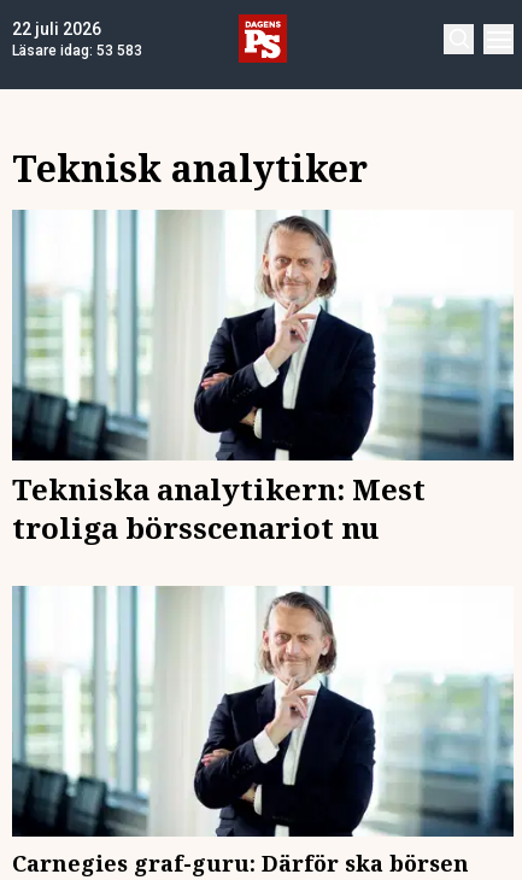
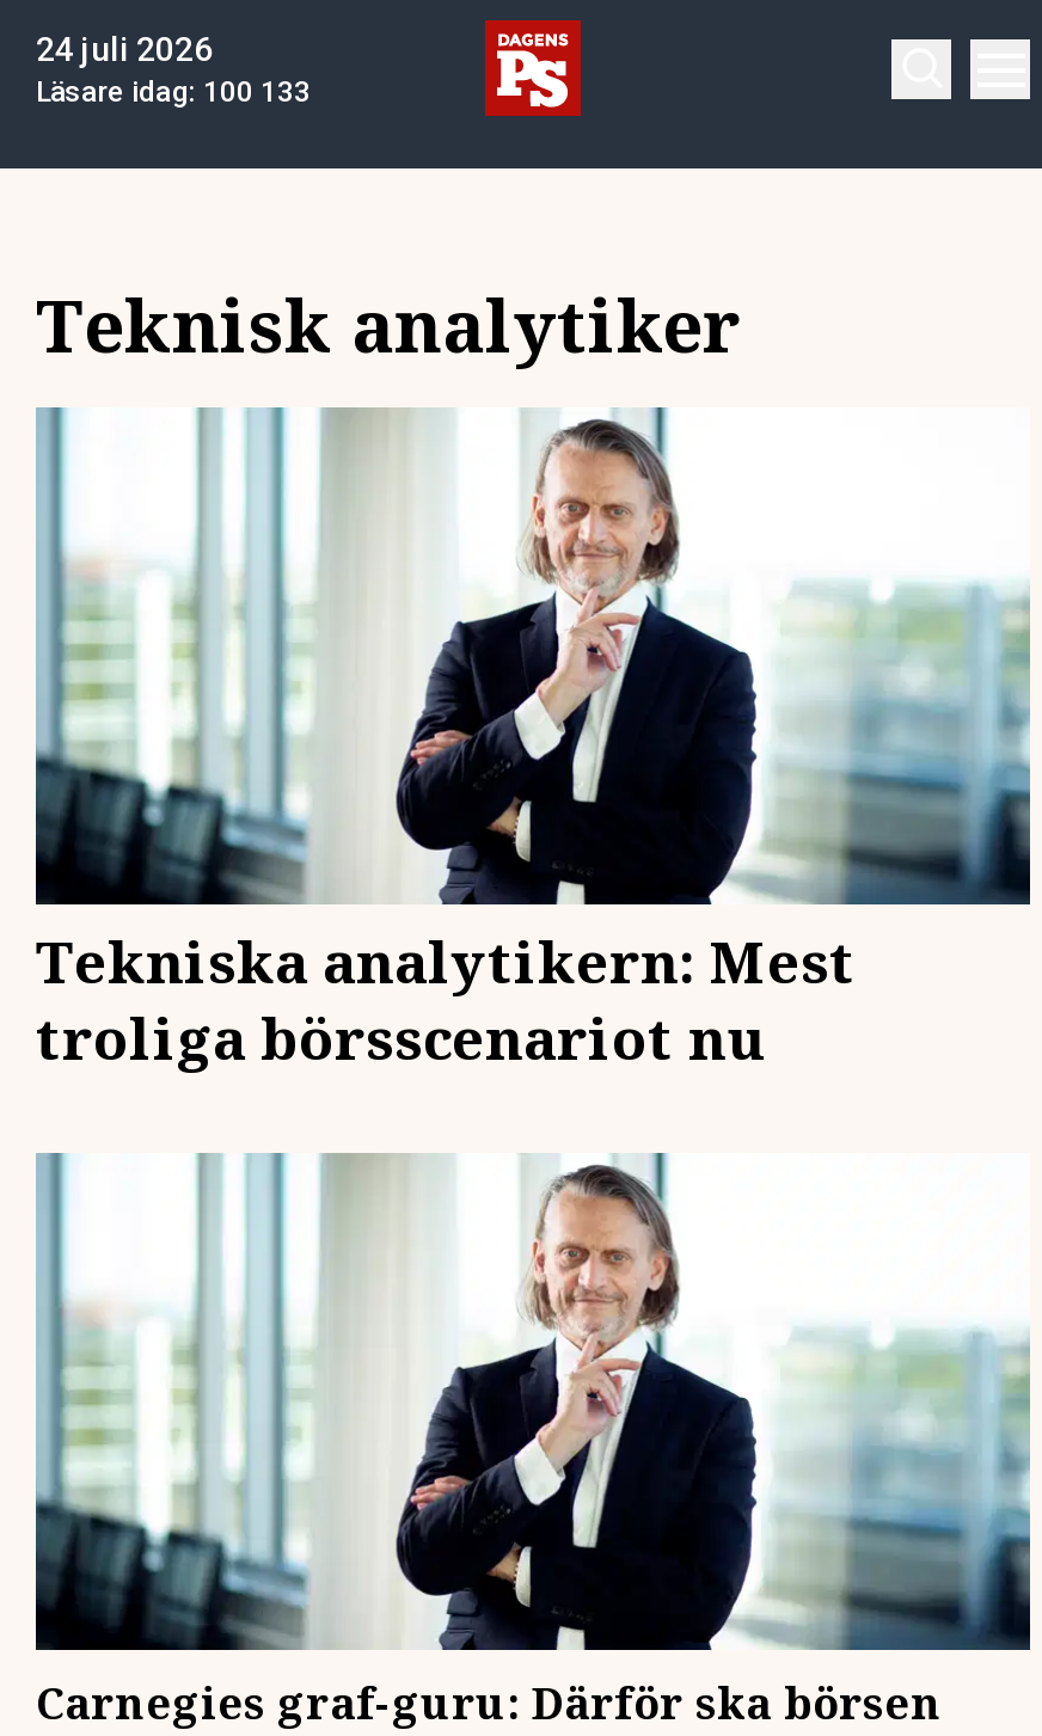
[12,19,101,39] 22 juli 2026 -> [36,30,213,68] 24 juli 2026
[12,42,142,59] Läsare idag: 53 583 -> [36,75,311,109] Läsare idag: 100 133

